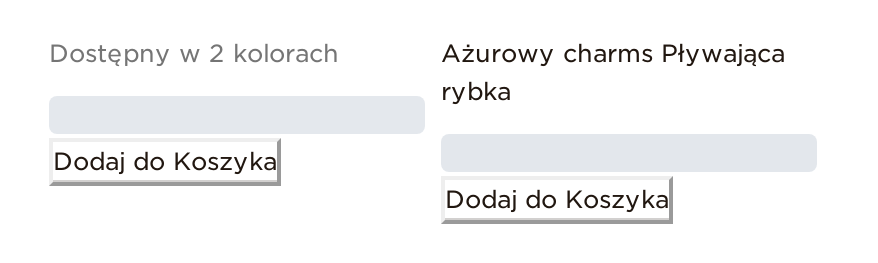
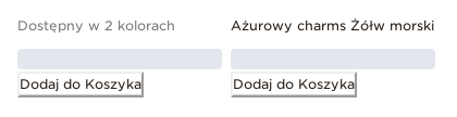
[441,38,785,106] Ażurowy charms Pływająca | rybka -> [231,17,434,33] Ażurowy charms Żółw morski

